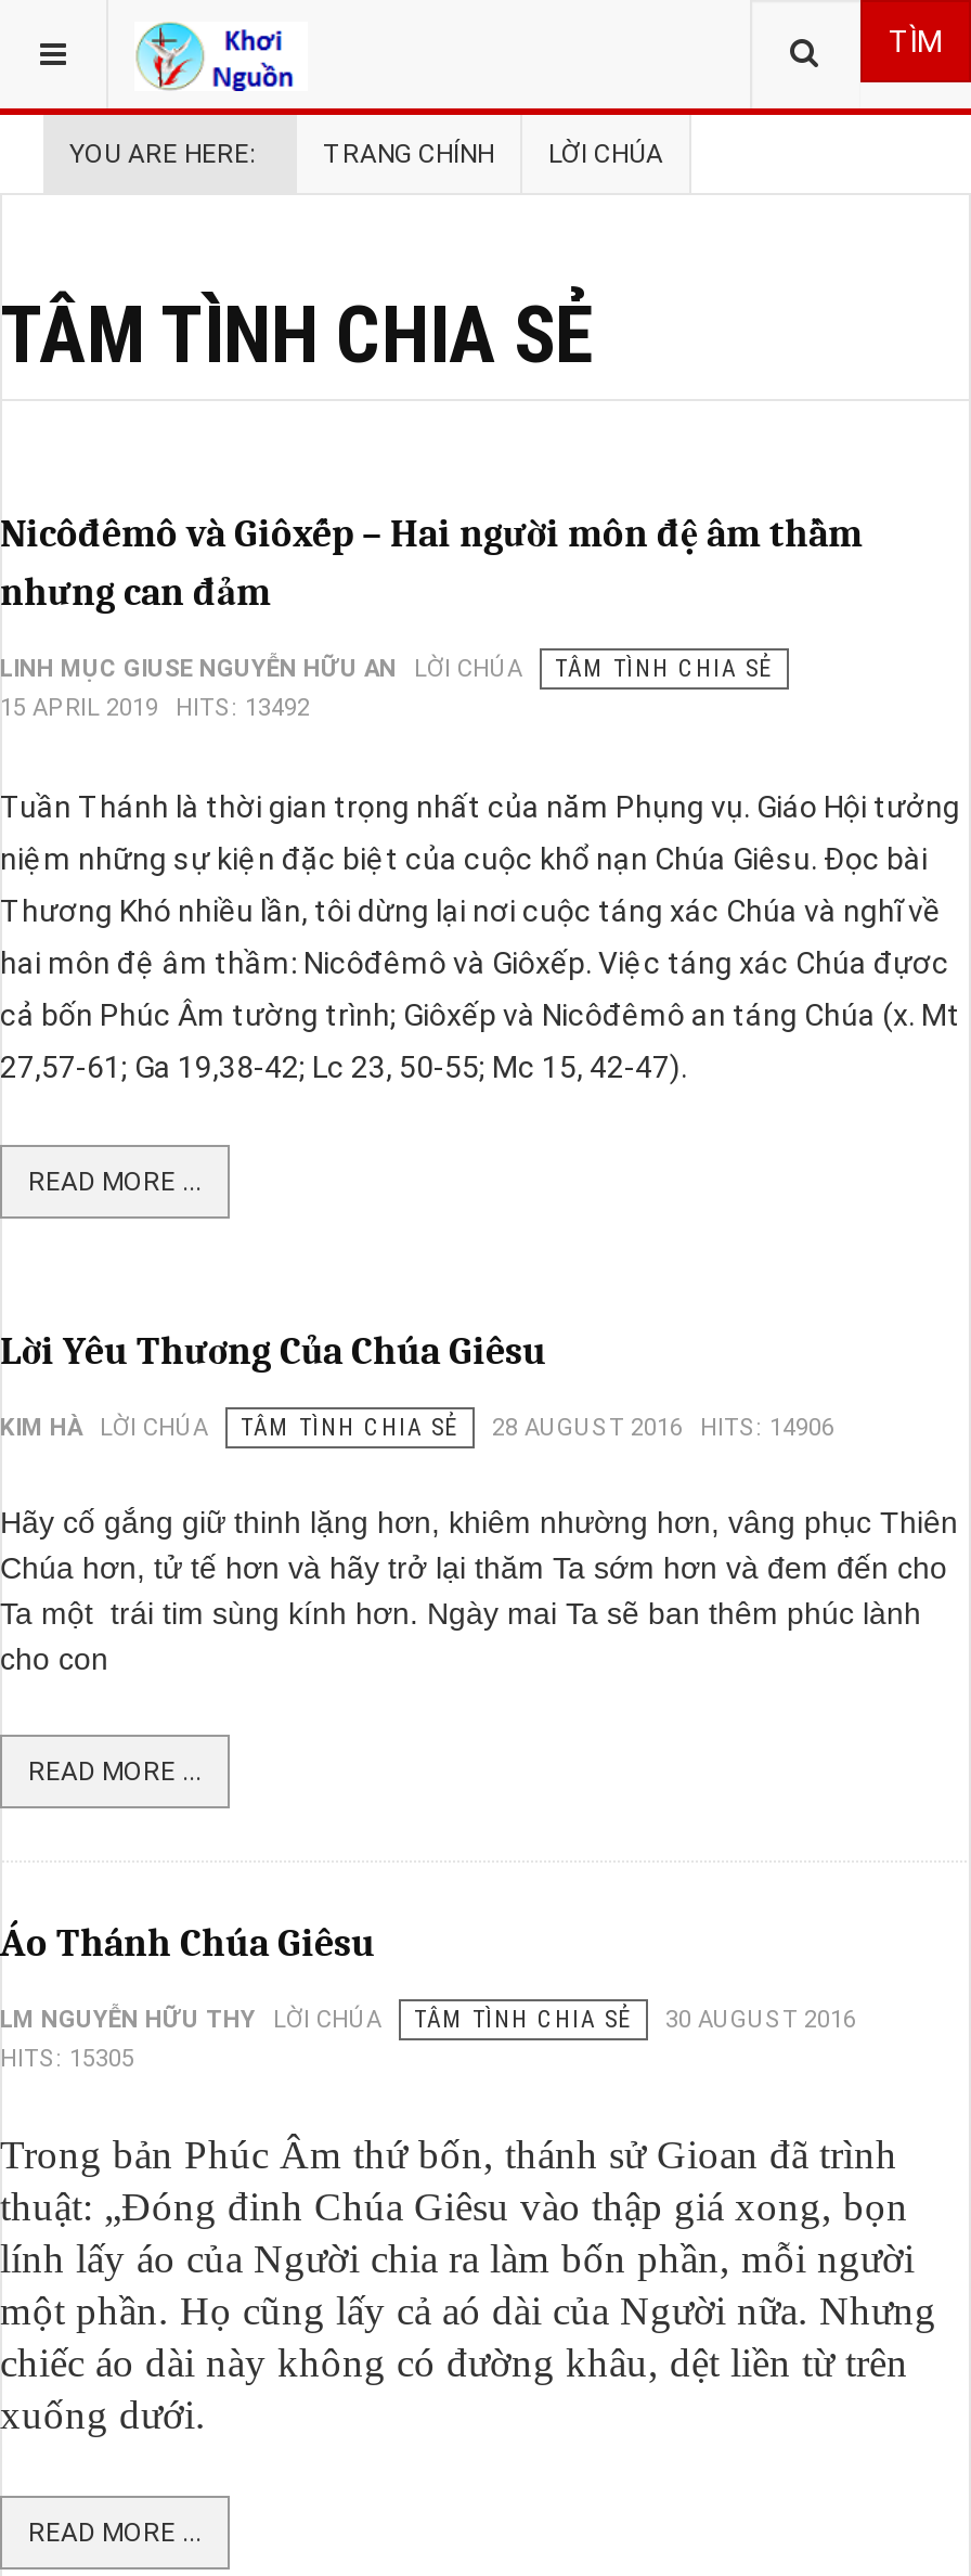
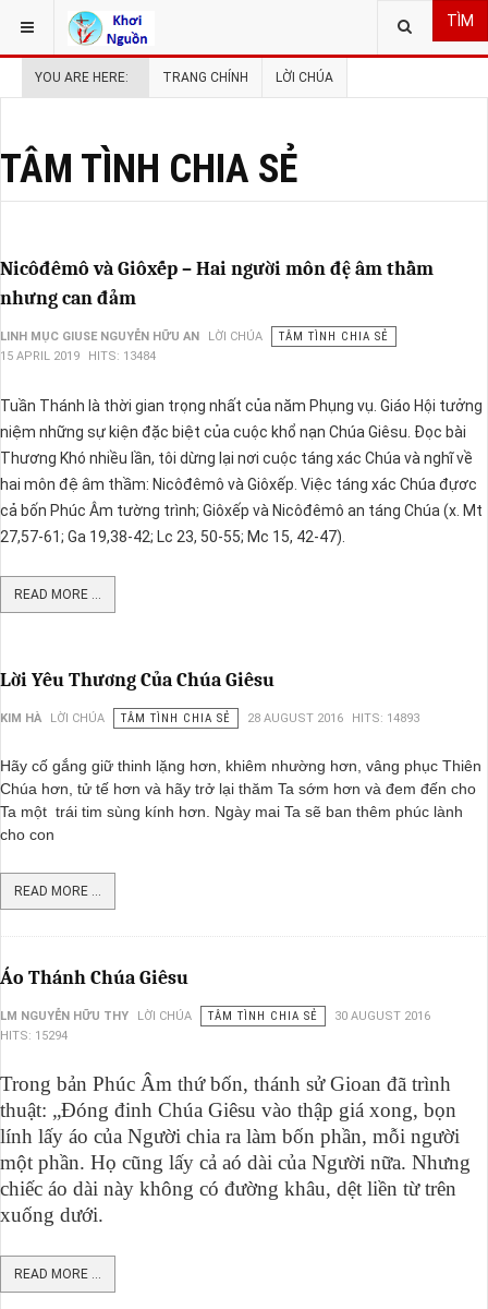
[0,694,310,722] 15 APRIL 2019 HITS: 13492 -> [0,349,156,363] 15 APRIL 2019 HITS: 13484
[0,1414,834,1442] KIM HÀ LỜI CHÚA TÂM TÌNH CHIA SẺ 28 AUGUST 2016 HITS: 14906 -> [0,711,419,725] KIM HÀ LỜI CHÚA TÂM TÌNH CHIA SẺ 28 AUGUST 2016 HITS: 14893
[0,2045,134,2073] HITS: 15305 -> [0,1029,68,1043] HITS: 15294

